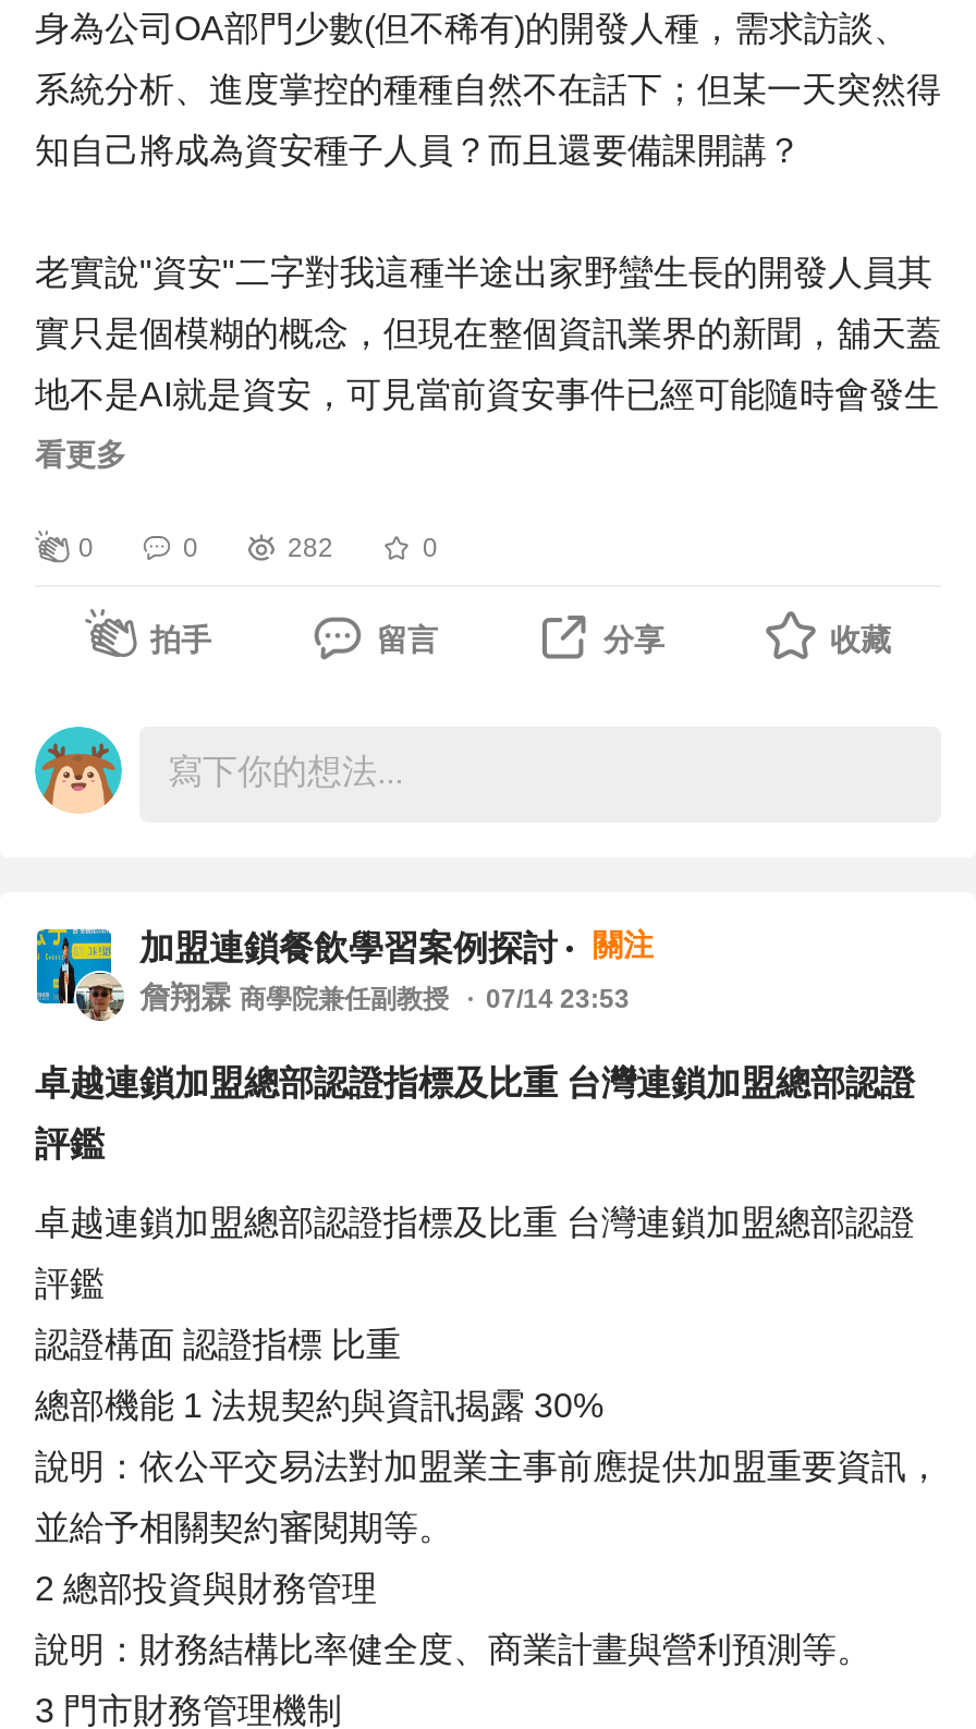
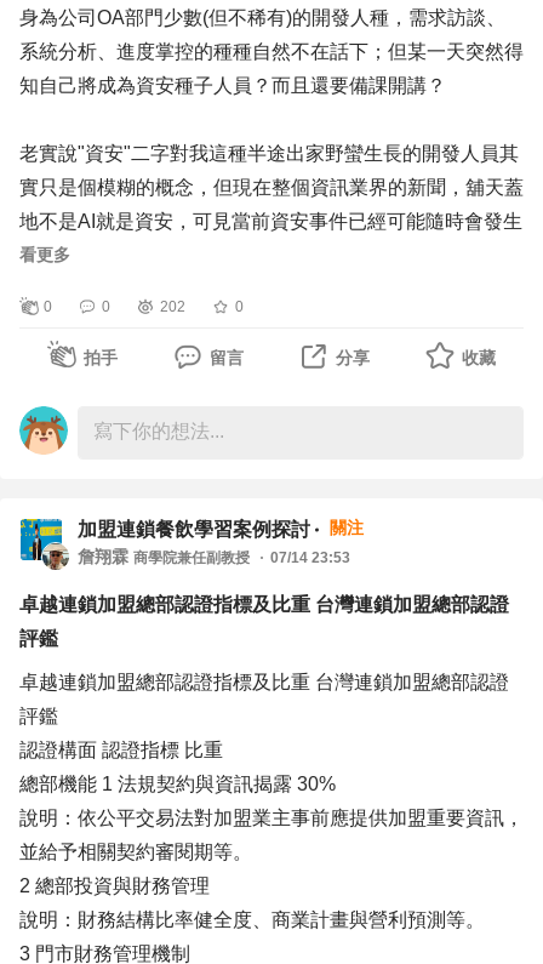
[288,533,333,563] 282 -> [160,298,185,315] 202

